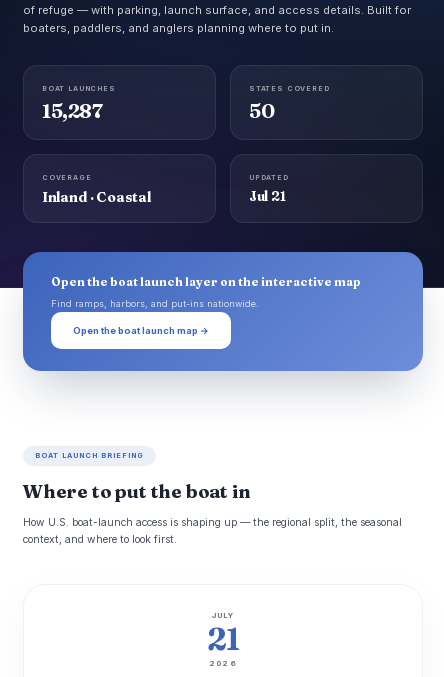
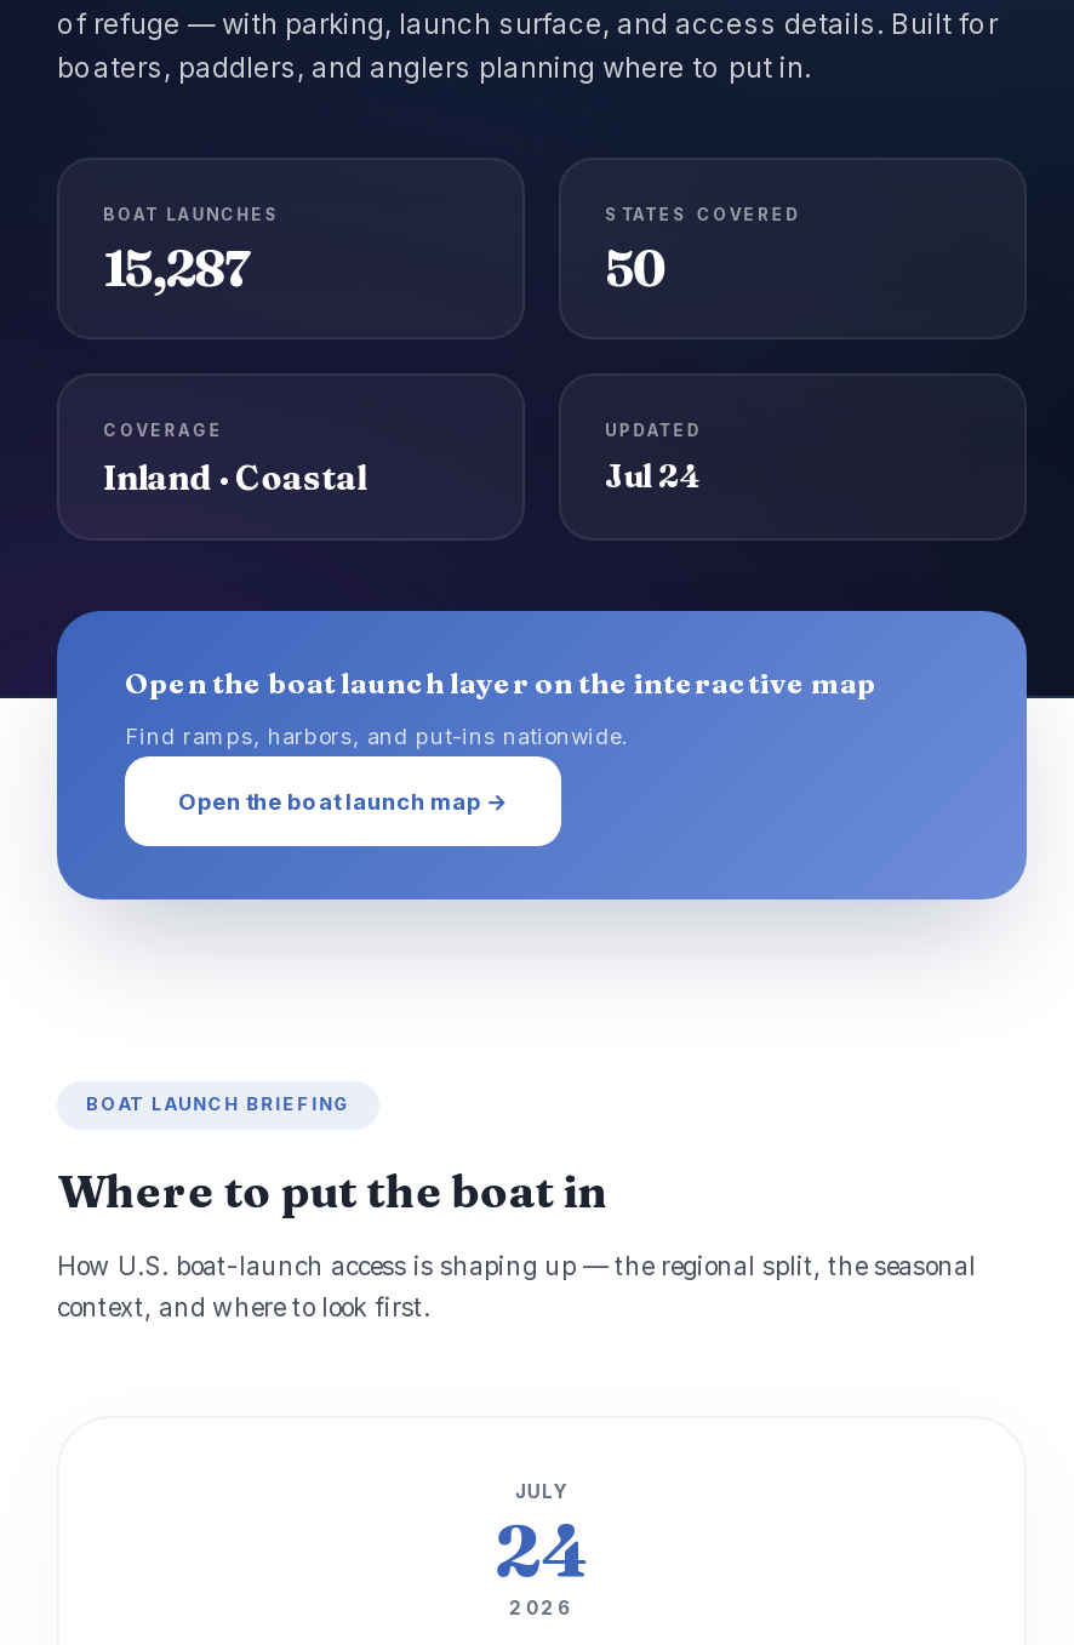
[249,188,285,204] Jul 21 -> [605,456,698,495] Jul 24
[207,621,239,658] 21 -> [495,1506,589,1595] 24

